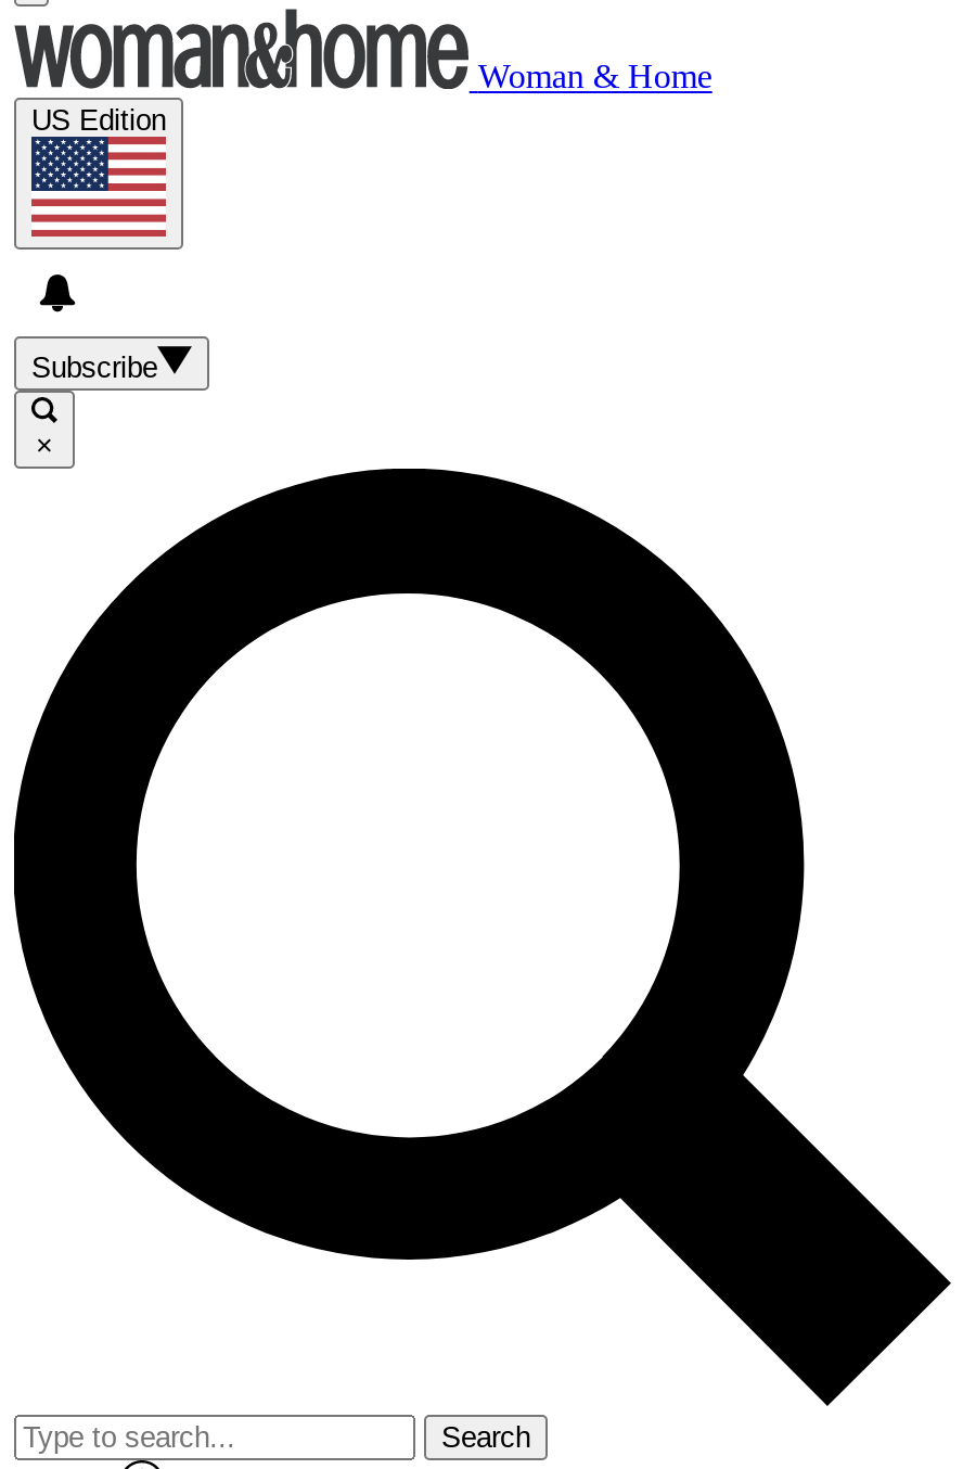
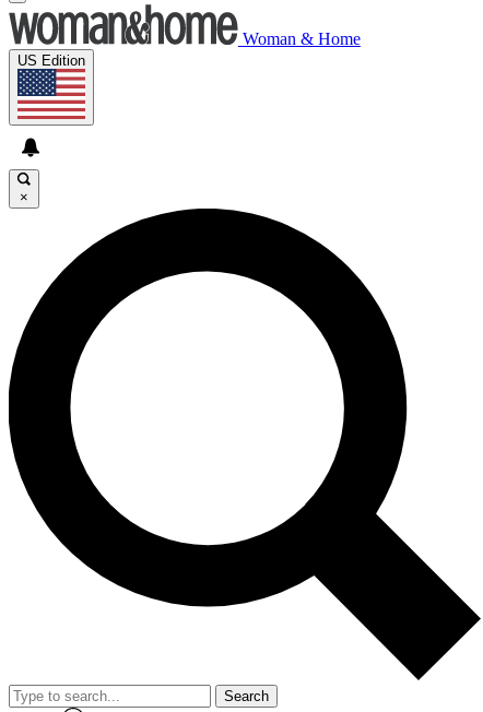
[31,352,157,385] Subscribe -> none

